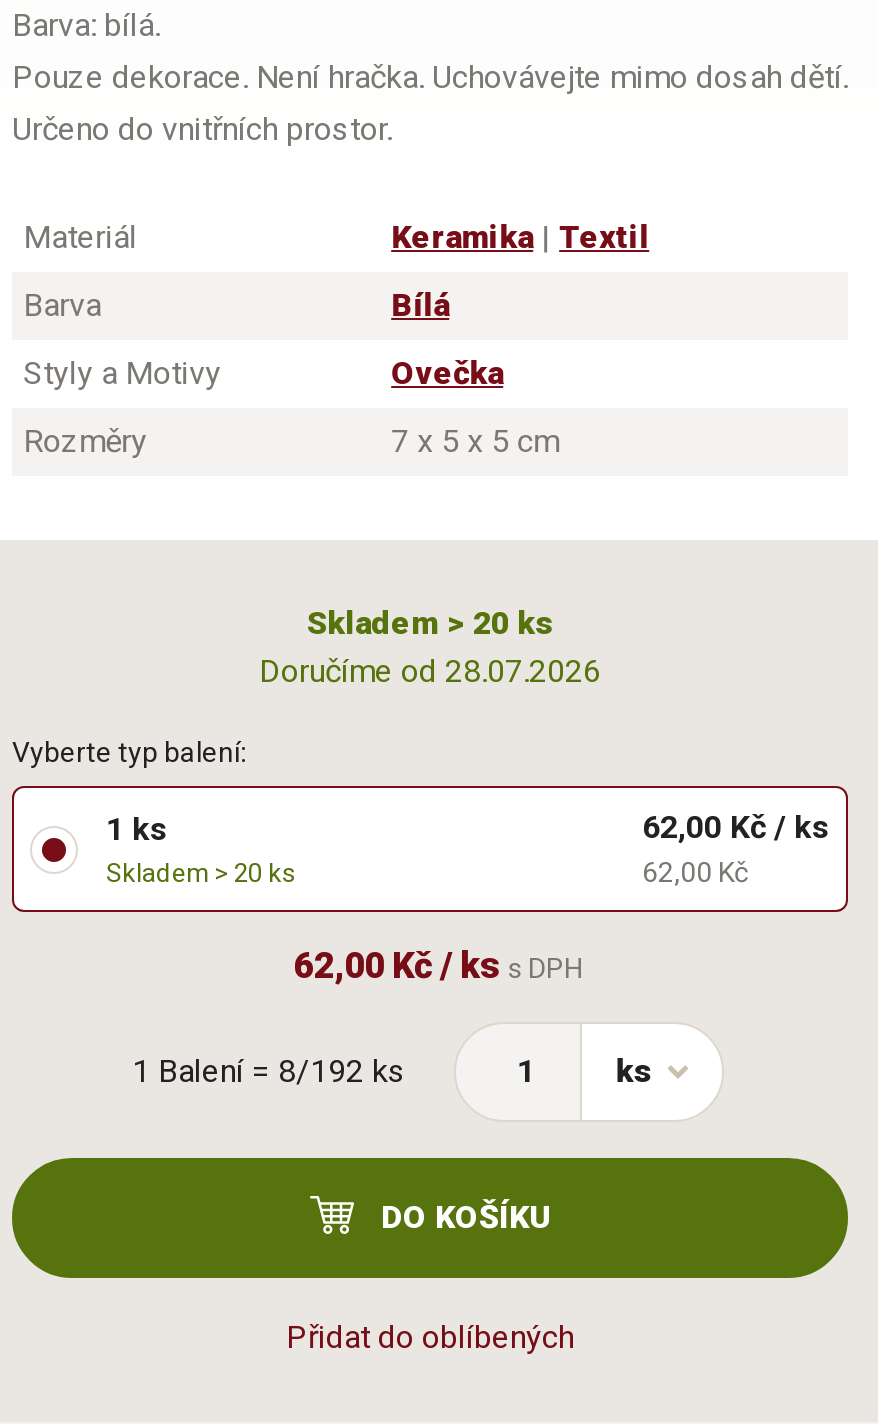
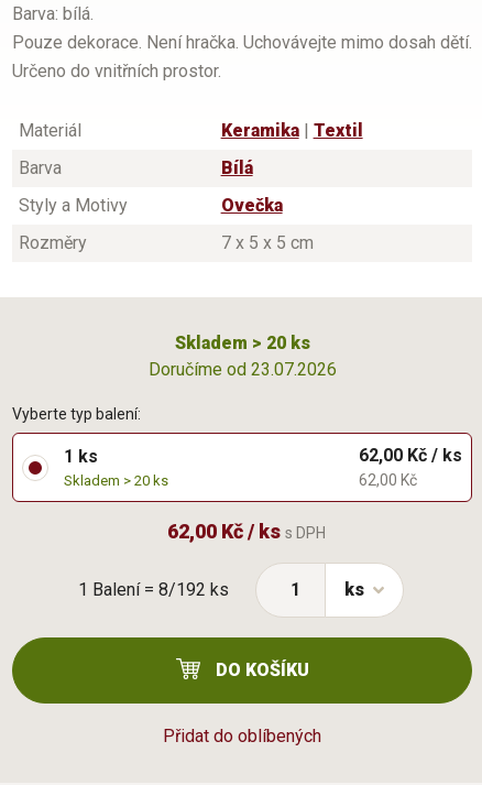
[259,653,601,691] Doručíme od 28.07.2026 -> [148,359,336,380] Doručíme od 23.07.2026

